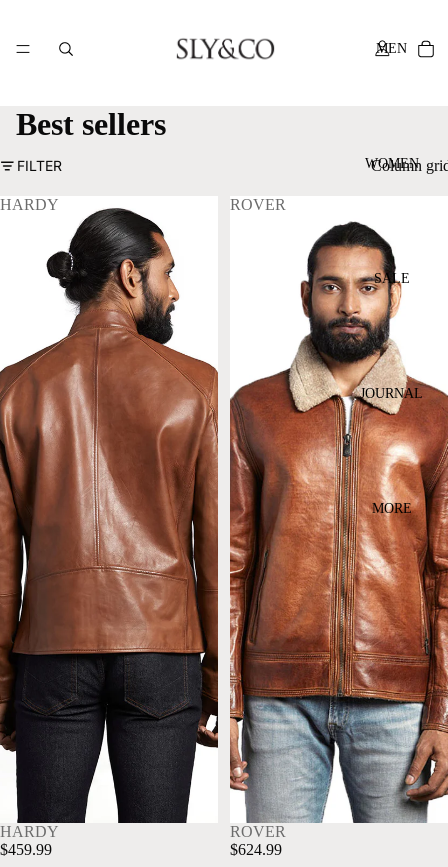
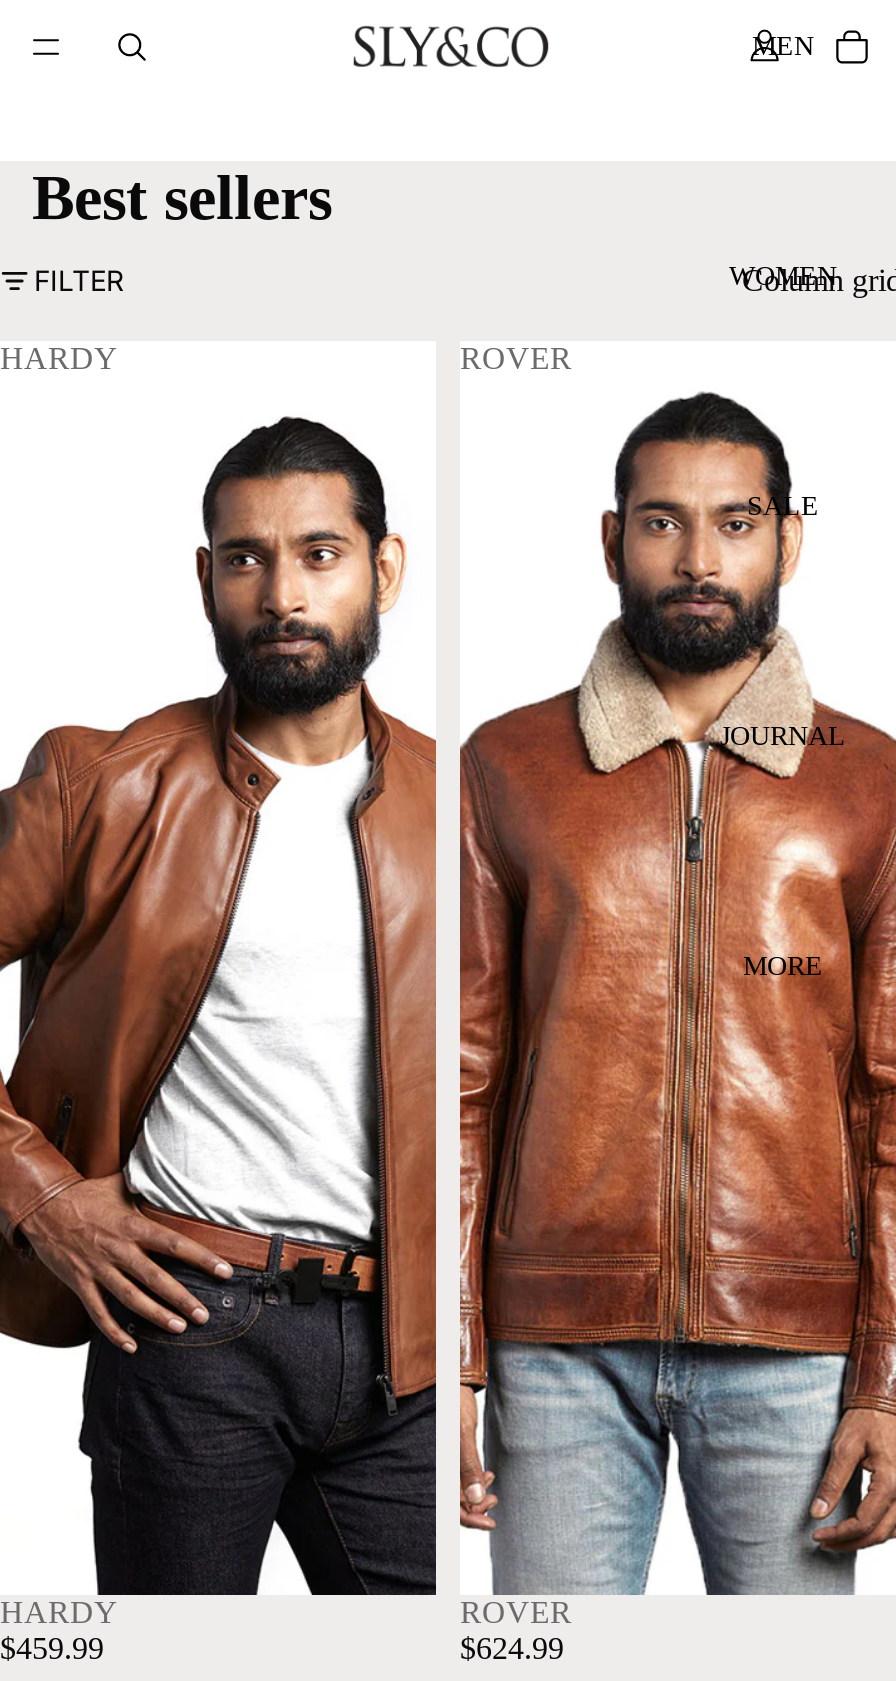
[3,207,219,824] [image] -> [6,365,438,1597] [image]

